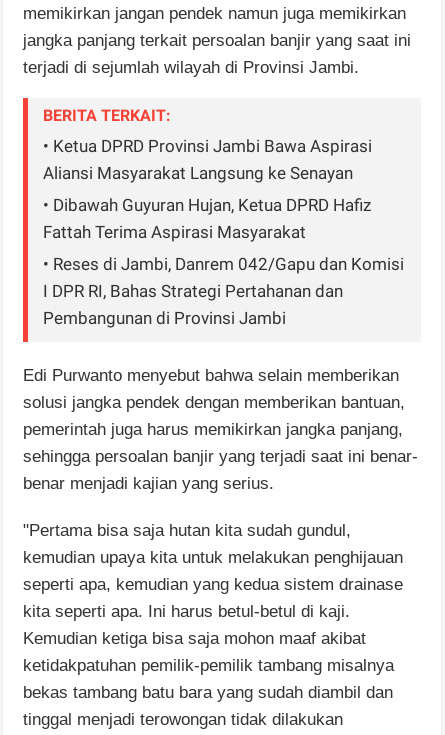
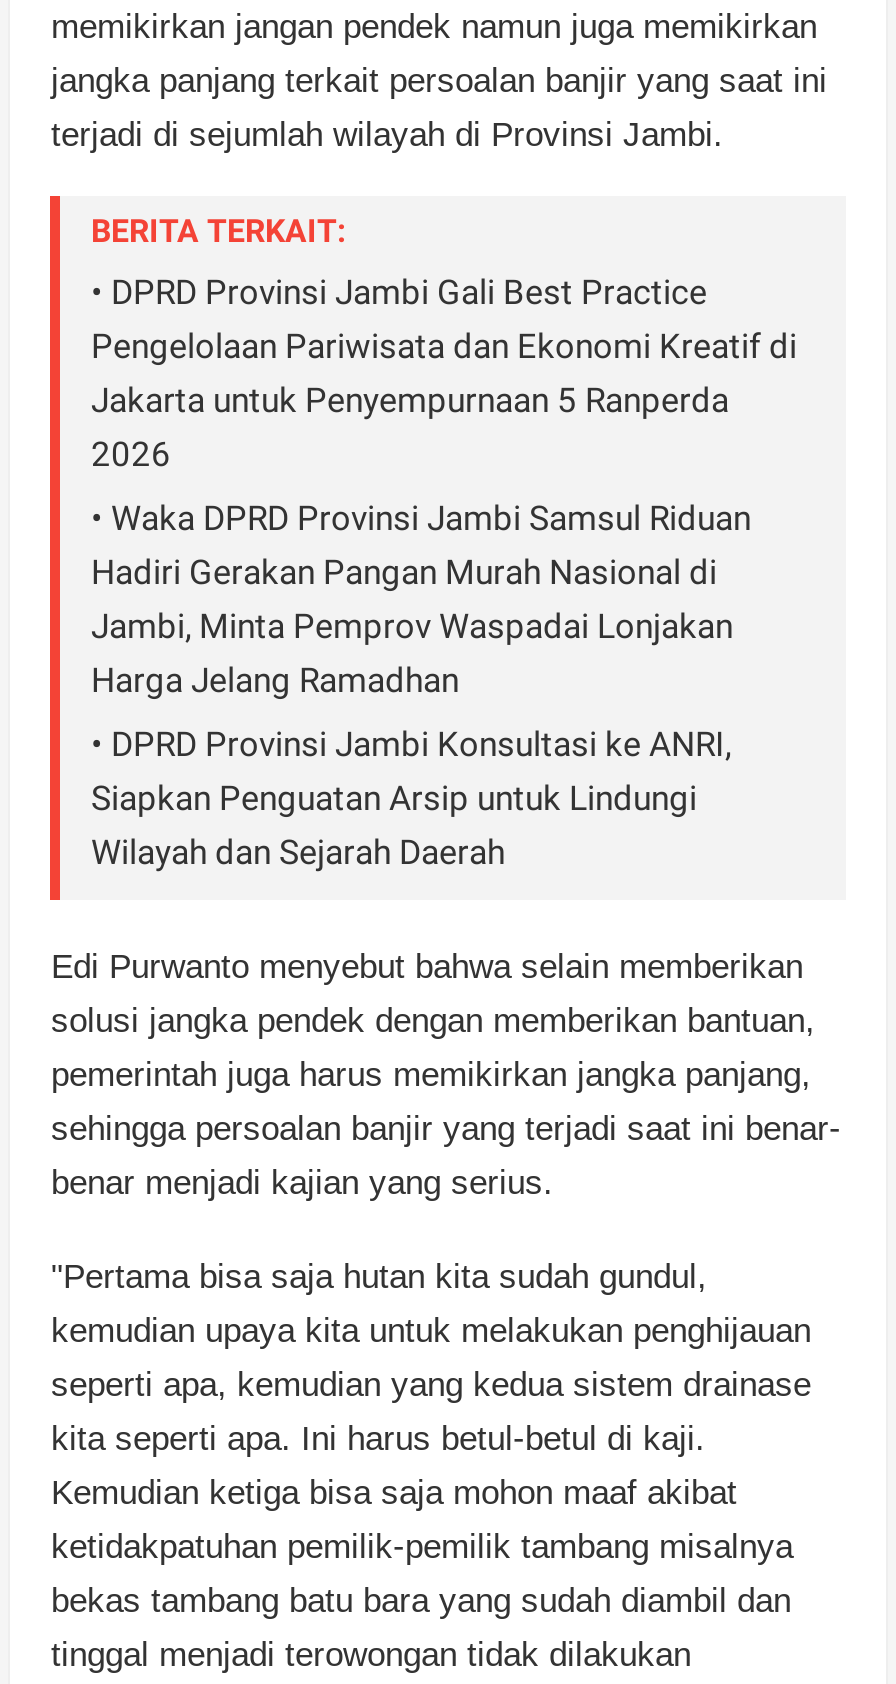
[43,136,372,183] • Ketua DPRD Provinsi Jambi Bawa Aspirasi | Aliansi Masyarakat Langsung ke Senayan -> [91,273,797,475] • DPRD Provinsi Jambi Gali Best Practice | Pengelolaan Pariwisata dan Ekonomi Kreatif di | Jakarta untuk Penyempurnaan 5 Ranperda | 2026
[43,195,371,242] • Dibawah Guyuran Hujan, Ketua DPRD Hafiz | Fattah Terima Aspirasi Masyarakat -> [91,499,751,701] • Waka DPRD Provinsi Jambi Samsul Riduan | Hadiri Gerakan Pangan Murah Nasional di | Jambi, Minta Pemprov Waspadai Lonjakan | Harga Jelang Ramadhan
[43,254,404,328] • Reses di Jambi, Danrem 042/Gapu dan Komisi | I DPR RI, Bahas Strategi Pertahanan dan | Pembangunan di Provinsi Jambi -> [91,725,731,873] • DPRD Provinsi Jambi Konsultasi ke ANRI, | Siapkan Penguatan Arsip untuk Lindungi | Wilayah dan Sejarah Daerah

